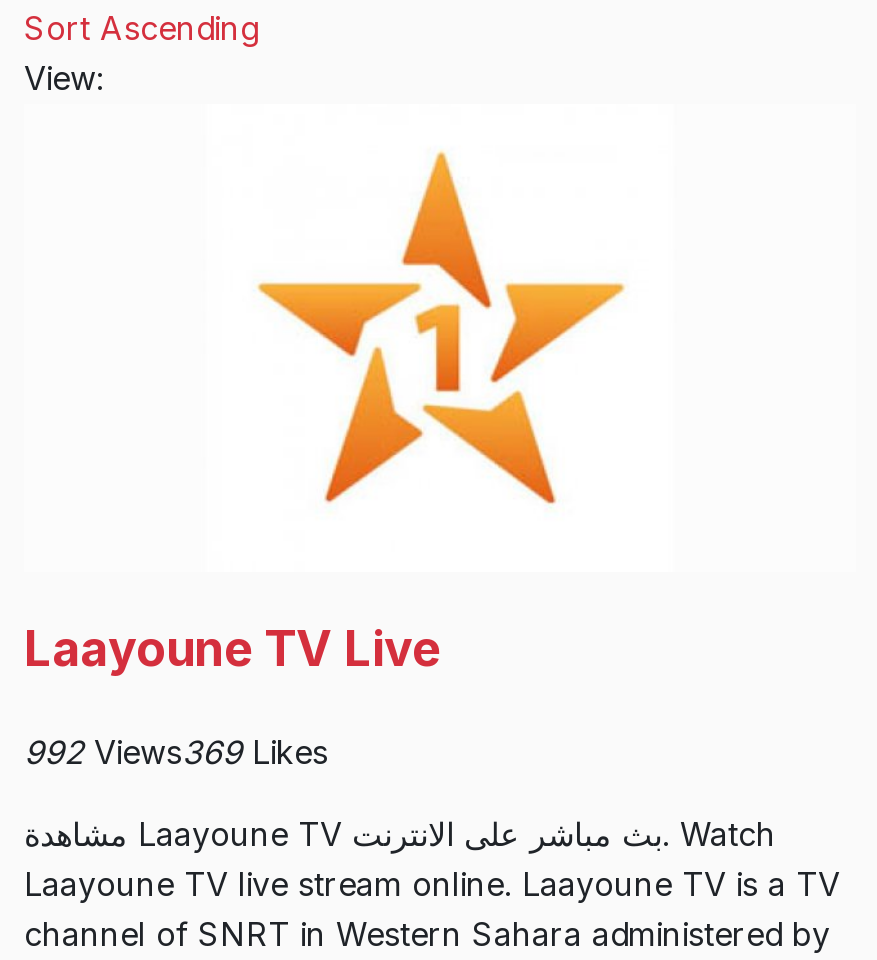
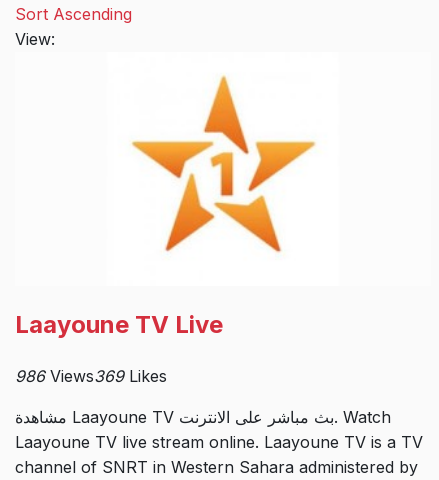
[24,731,328,771] 992 Views369 Likes -> [15,366,167,386] 986 Views369 Likes

